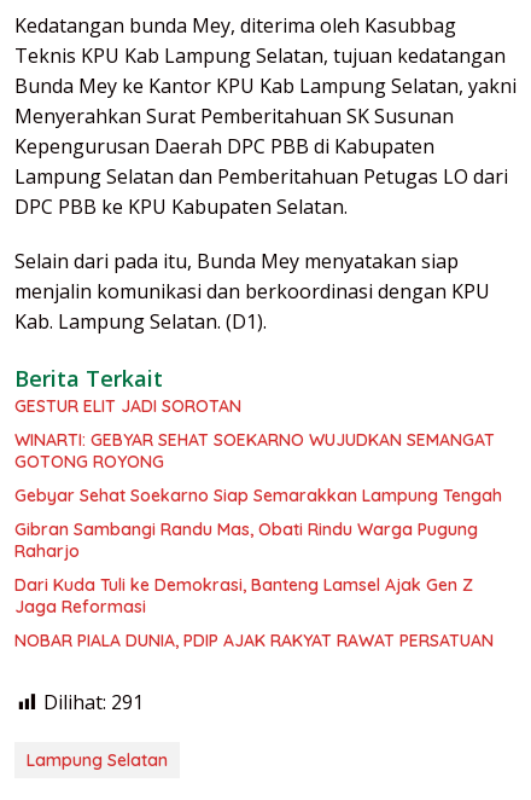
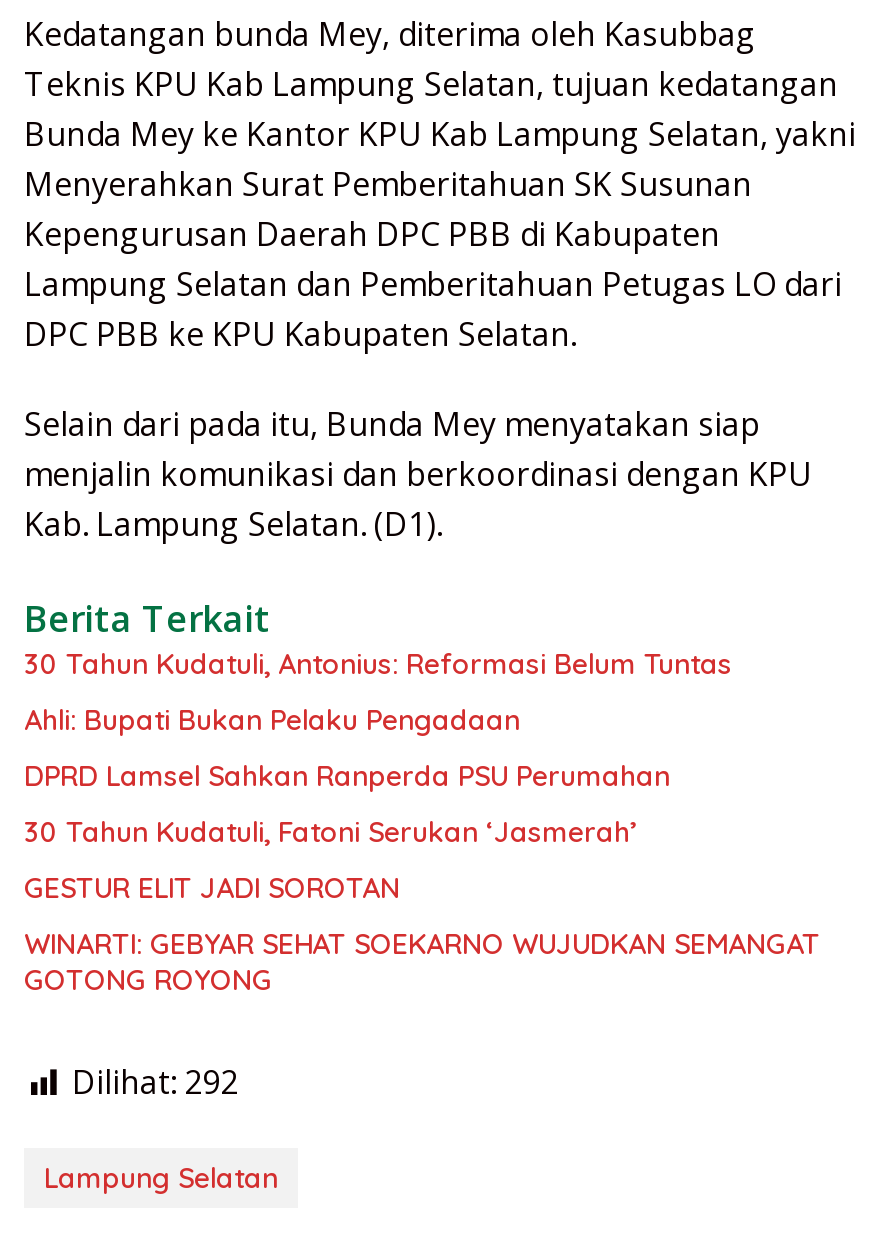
none -> [24,647,732,851] 30 Tahun Kudatuli, Antonius: Reformasi Belum Tuntas | Ahli: Bupati Bukan Pelaku Pengadaan | DPRD Lamsel Sahkan Ranperda PSU Perumahan | 30 Tahun Kudatuli, Fatoni Serukan ‘Jasmerah’
moved [14,396,495,473] -> [24,871,820,999]: GESTUR ELIT JADI SOROTAN | WINARTI: GEBYAR SEHAT SOEKARNO WUJUDKAN SEMANGAT | GOTONG ROYONG
[14,485,502,716] Gebyar Sehat Soekarno Siap Semarakkan Lampung Tengah | Gibran Sambangi Randu Mas, Obati Rindu Warga Pugung | Raharjo | Dari Kuda Tuli ke Demokrasi, Banteng Lamsel Ajak Gen Z | Jaga Reformasi | NOBAR PIALA DUNIA, PDIP AJAK RAKYAT RAWAT PERSATUAN | Dilihat: 291 -> [72,1061,238,1105] Dilihat: 292

